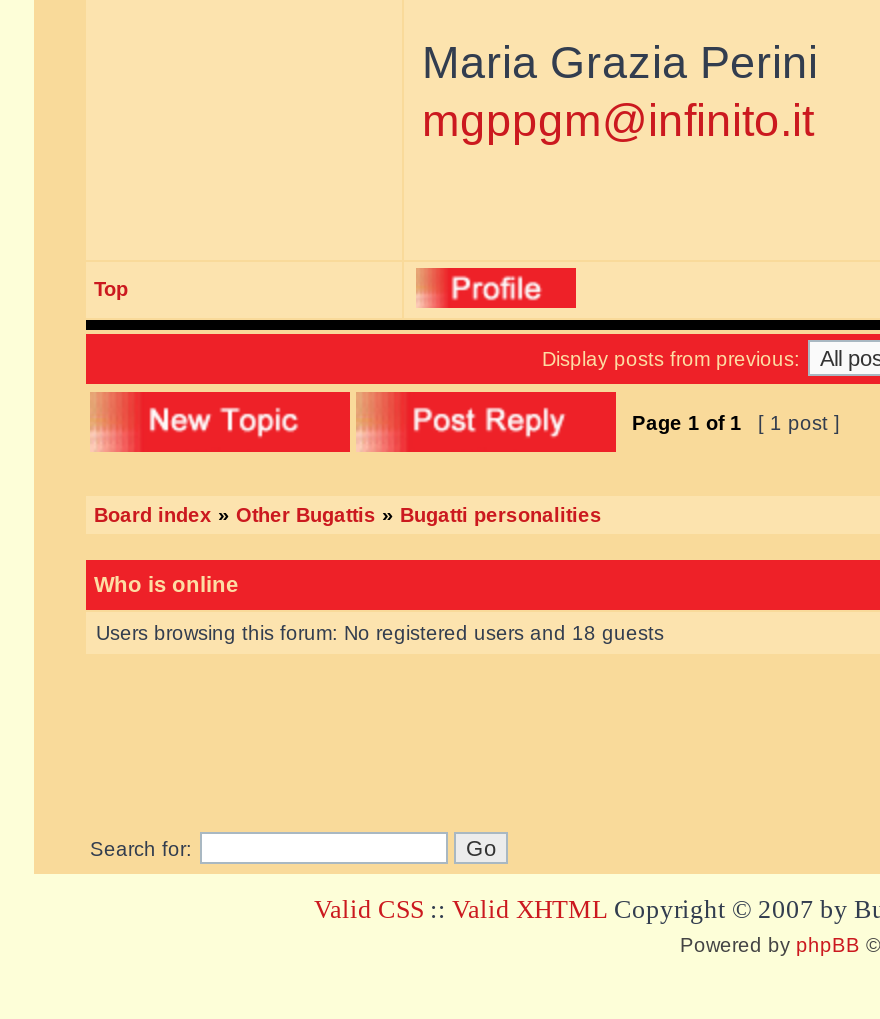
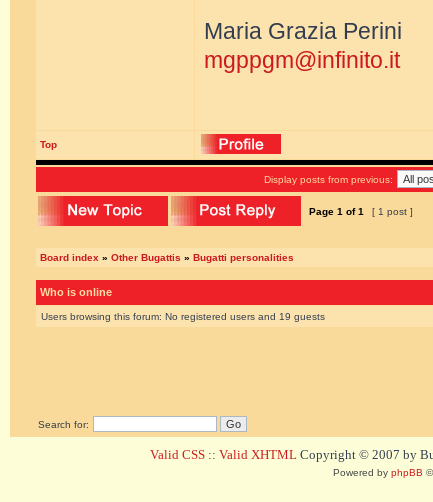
[96,622,664,644] Users browsing this forum: No registered users and 18 guests -> [41,311,325,322] Users browsing this forum: No registered users and 19 guests

